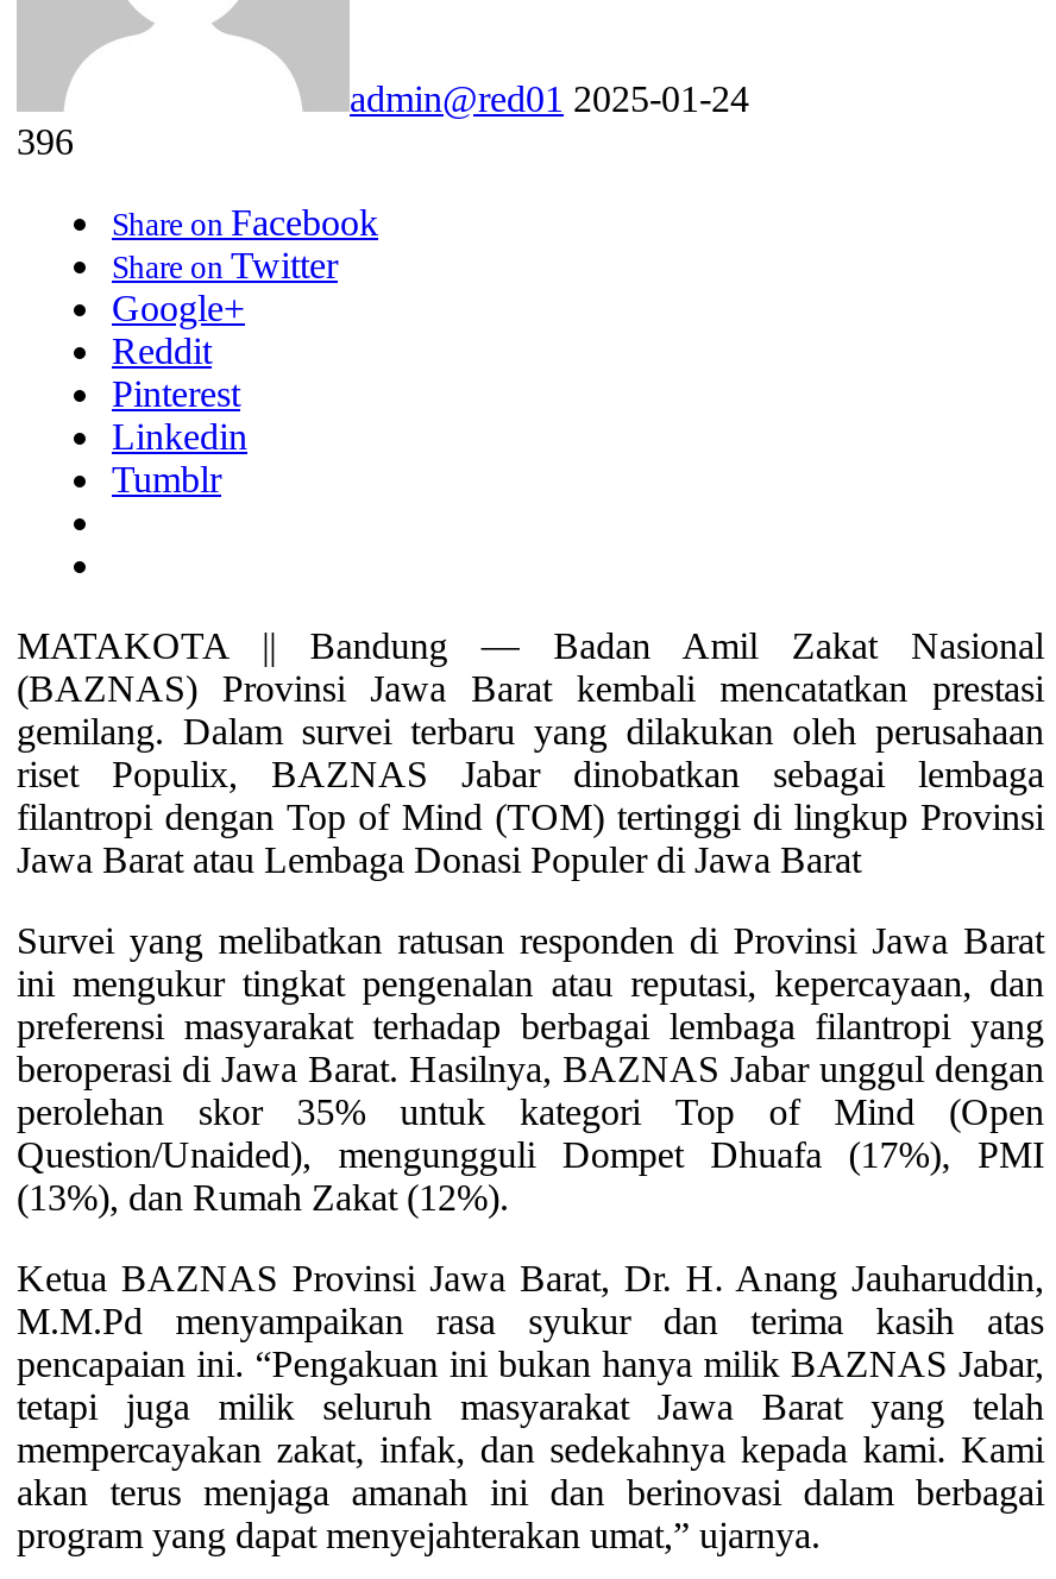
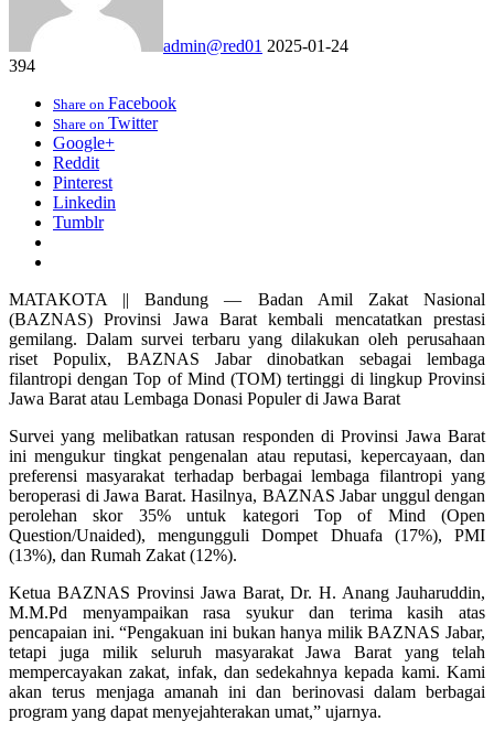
[17,121,74,161] 396 -> [9,56,35,75] 394

